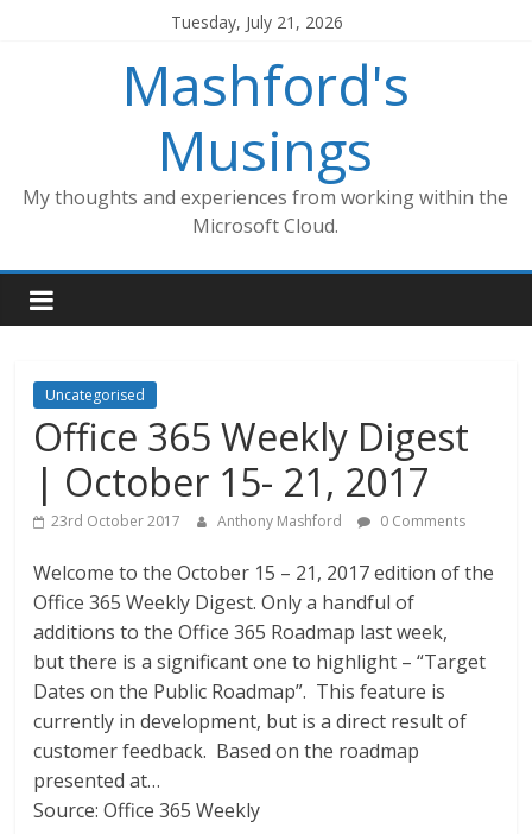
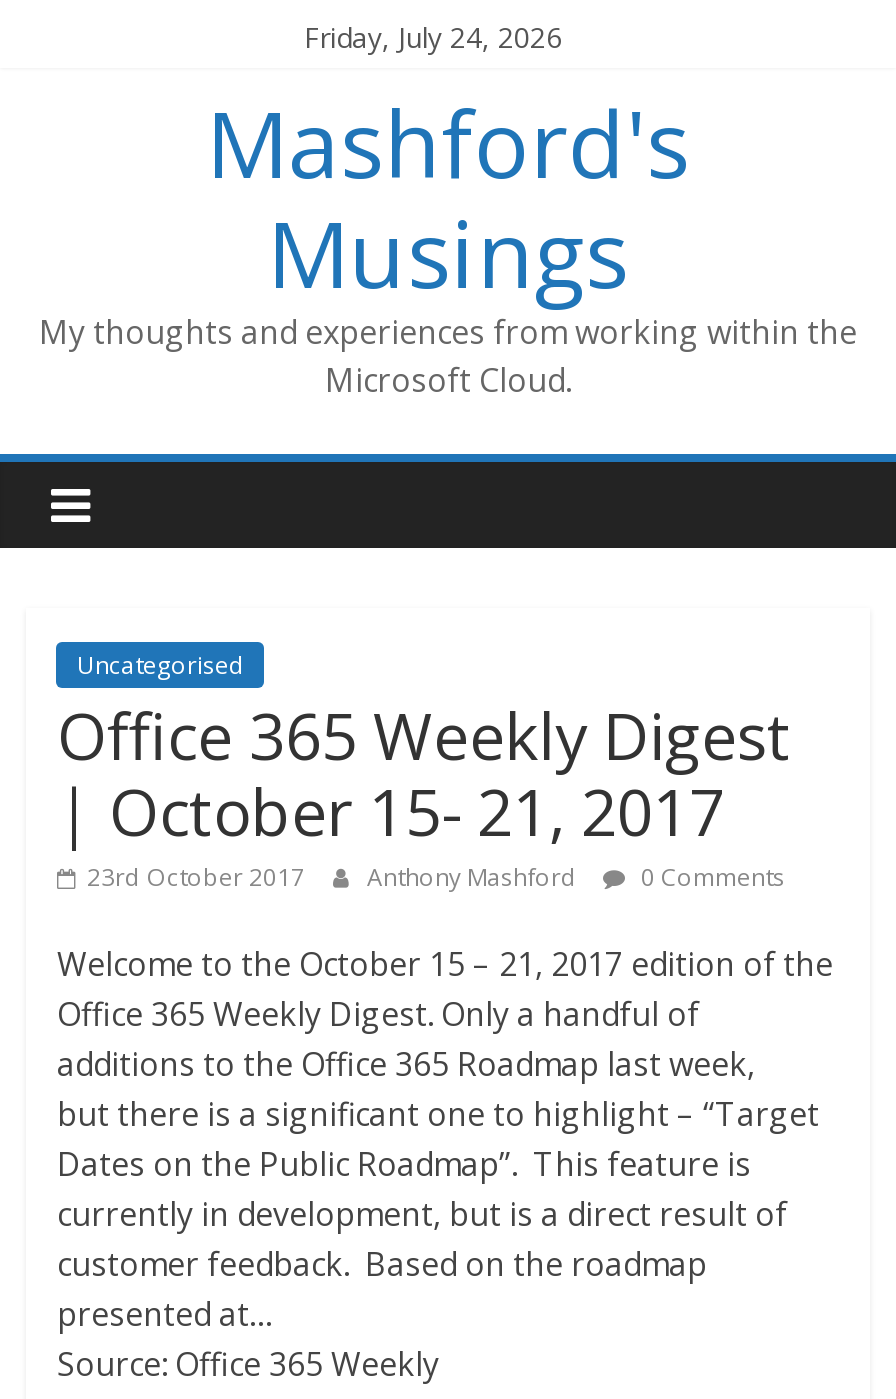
[171,11,343,33] Tuesday, July 21, 2026 -> [304,18,562,56] Friday, July 24, 2026

